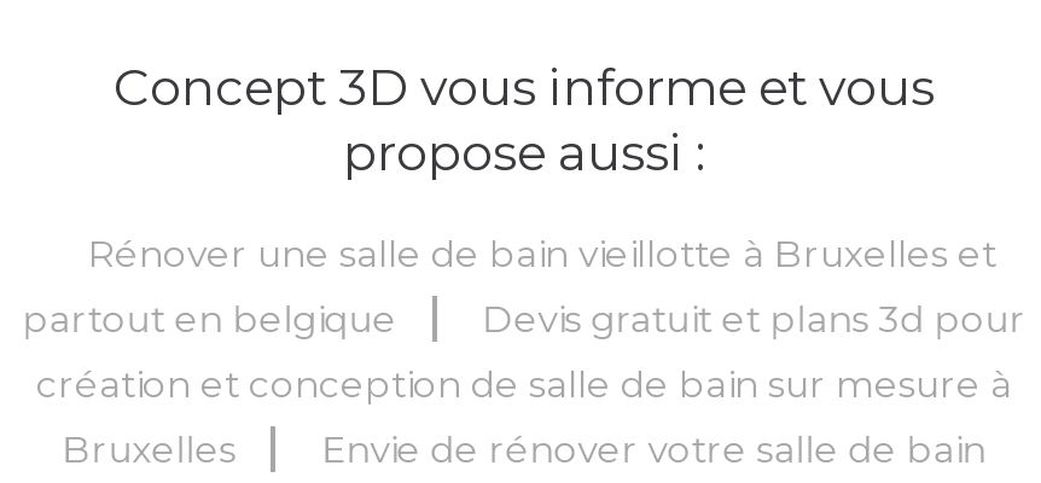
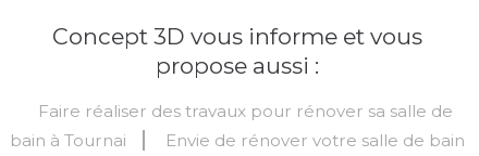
[22,230,1026,471] Rénover une salle de bain vieillotte à Bruxelles et | partout en belgique | Devis gratuit et plans 3d pour | création et conception de salle de bain sur mesure à | Bruxelles -> [10,100,453,150] Faire réaliser des travaux pour rénover sa salle de | bain à Tournai

